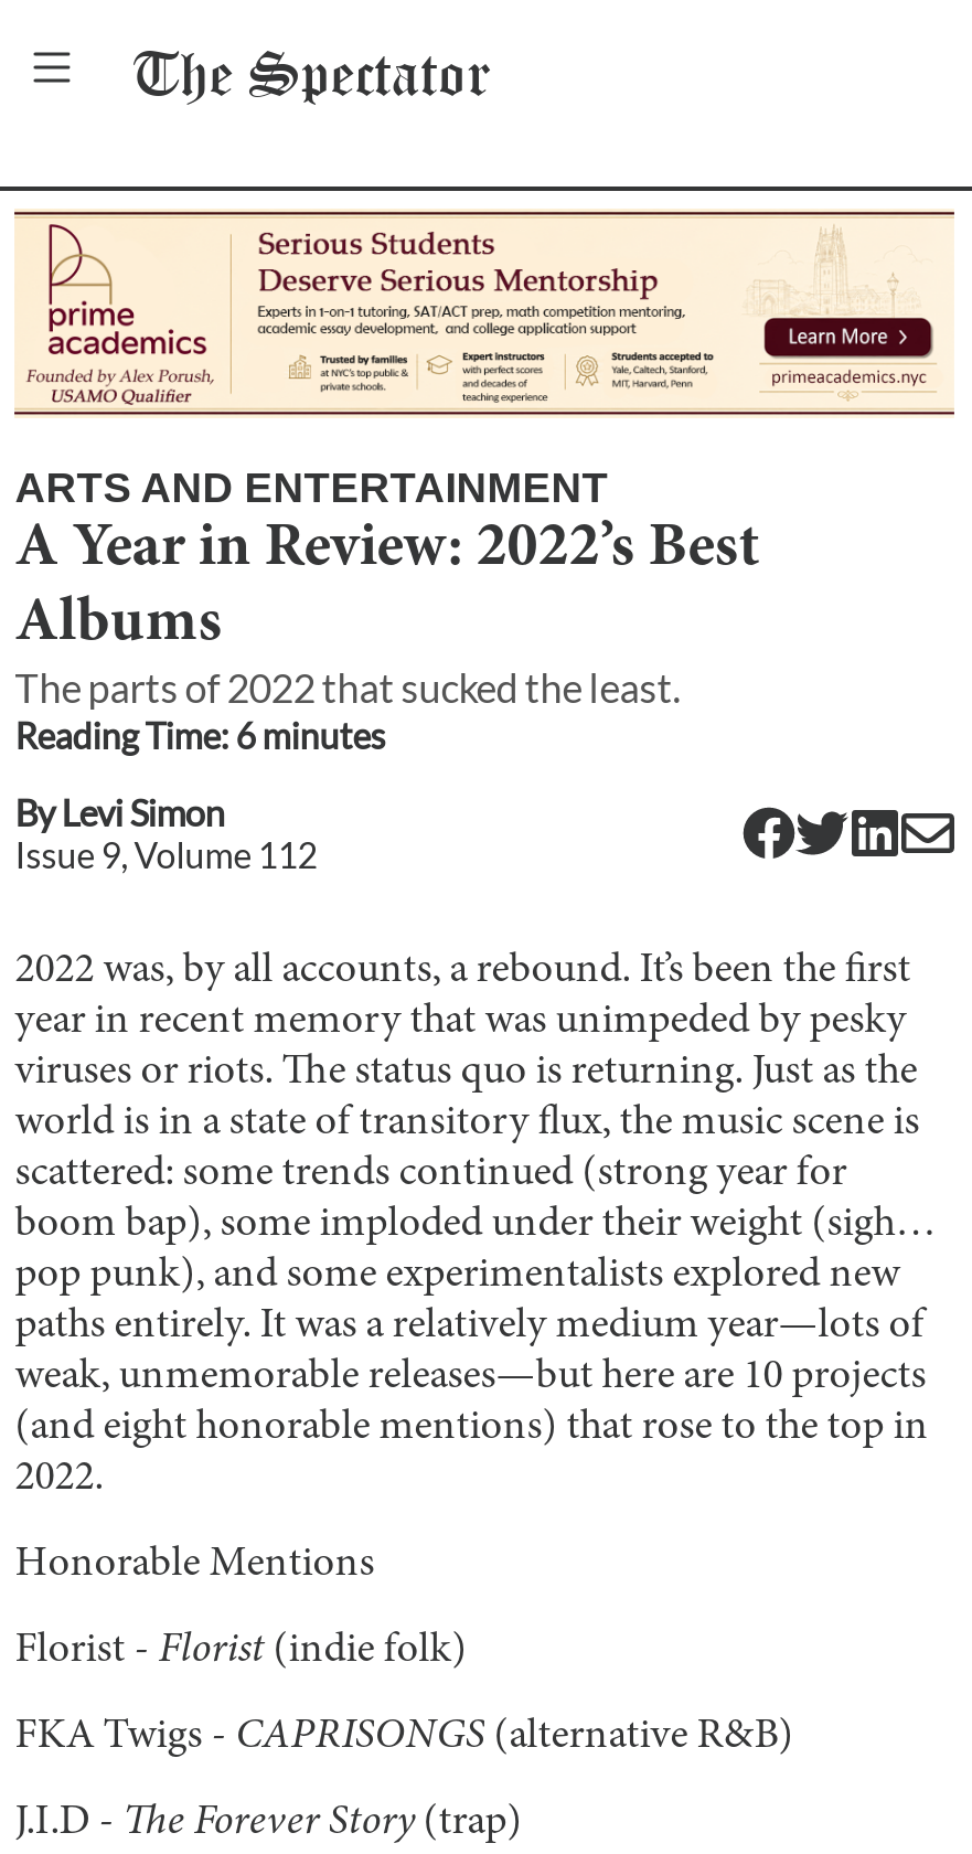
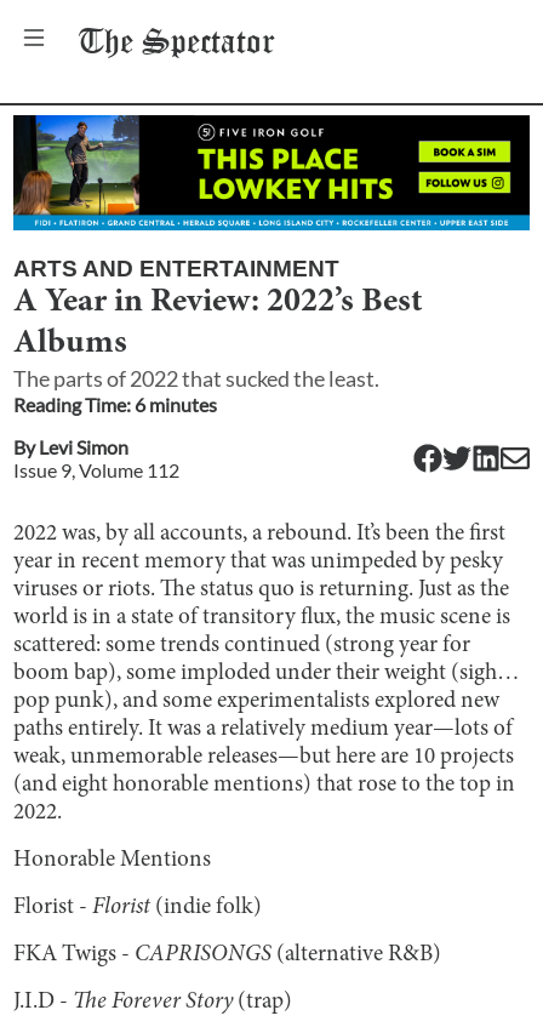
[12,209,957,418] [image] -> [12,114,531,232] [image]

